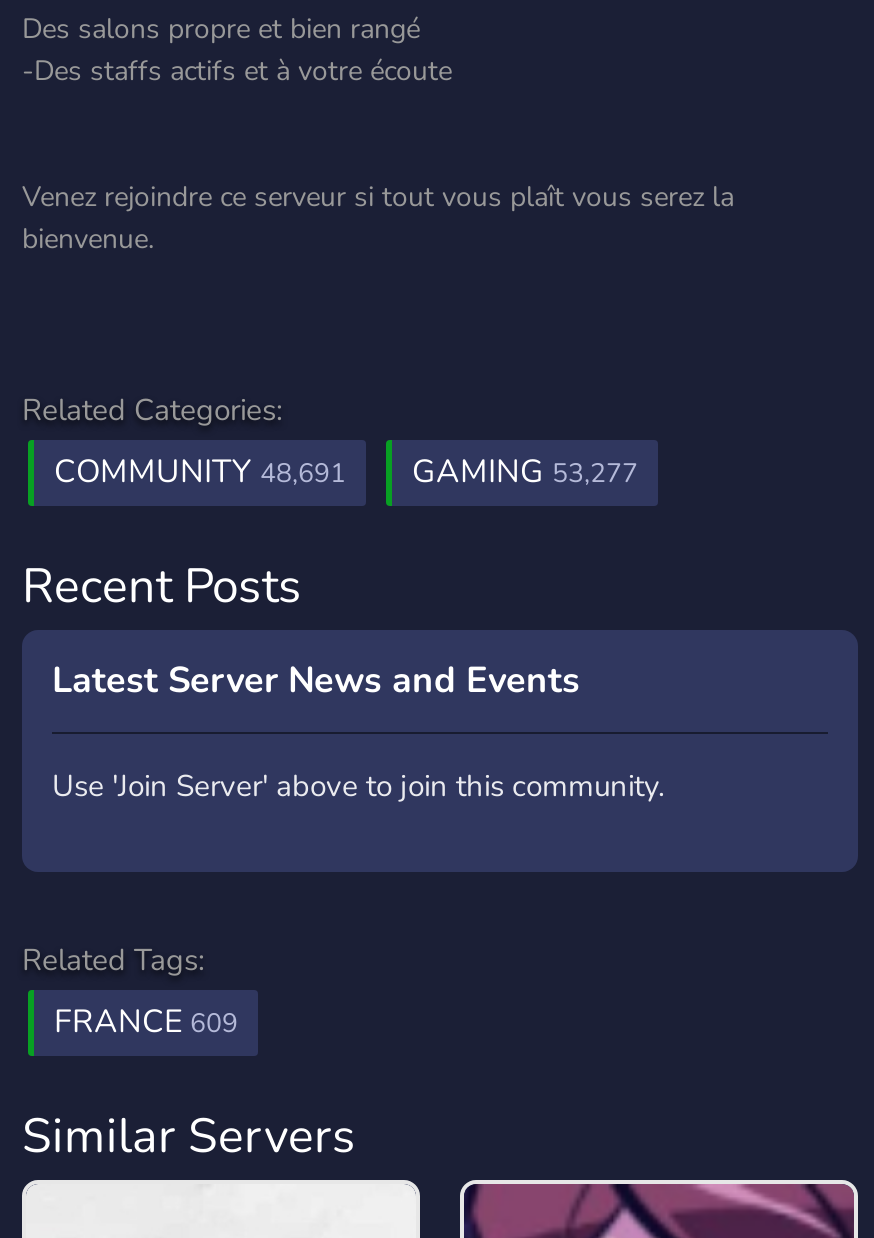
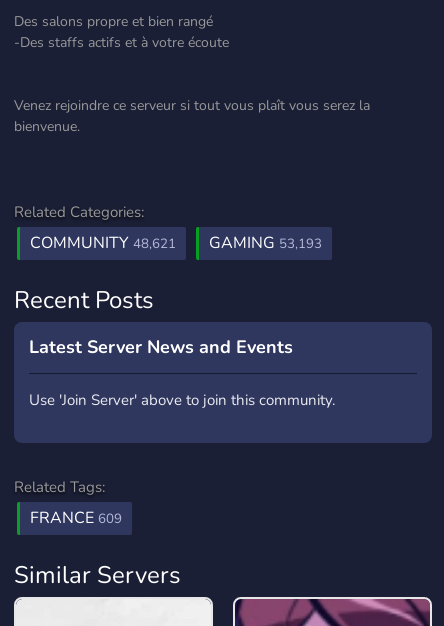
[54,450,346,494] COMMUNITY 48,691 -> [30,232,176,254] COMMUNITY 48,621
[412,450,638,494] GAMING 53,277 -> [209,232,322,254] GAMING 53,193

